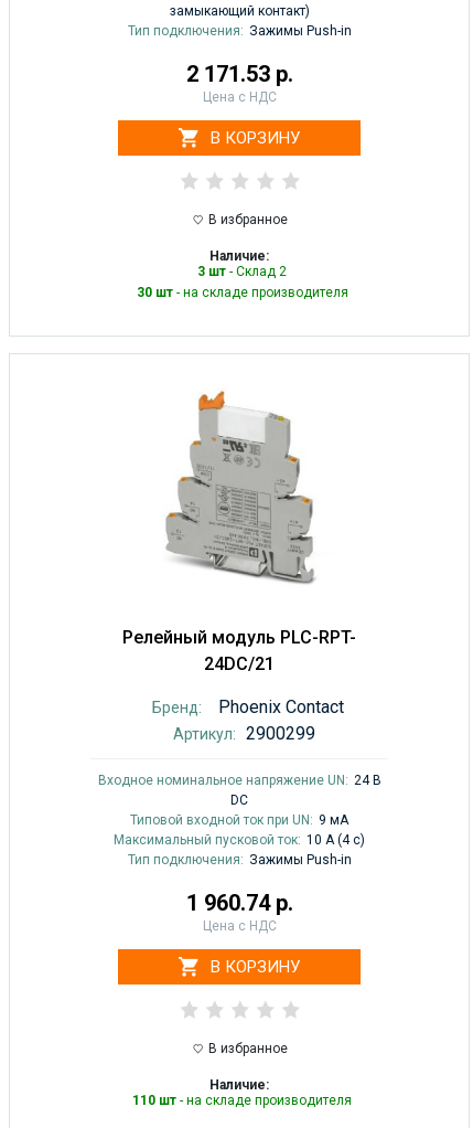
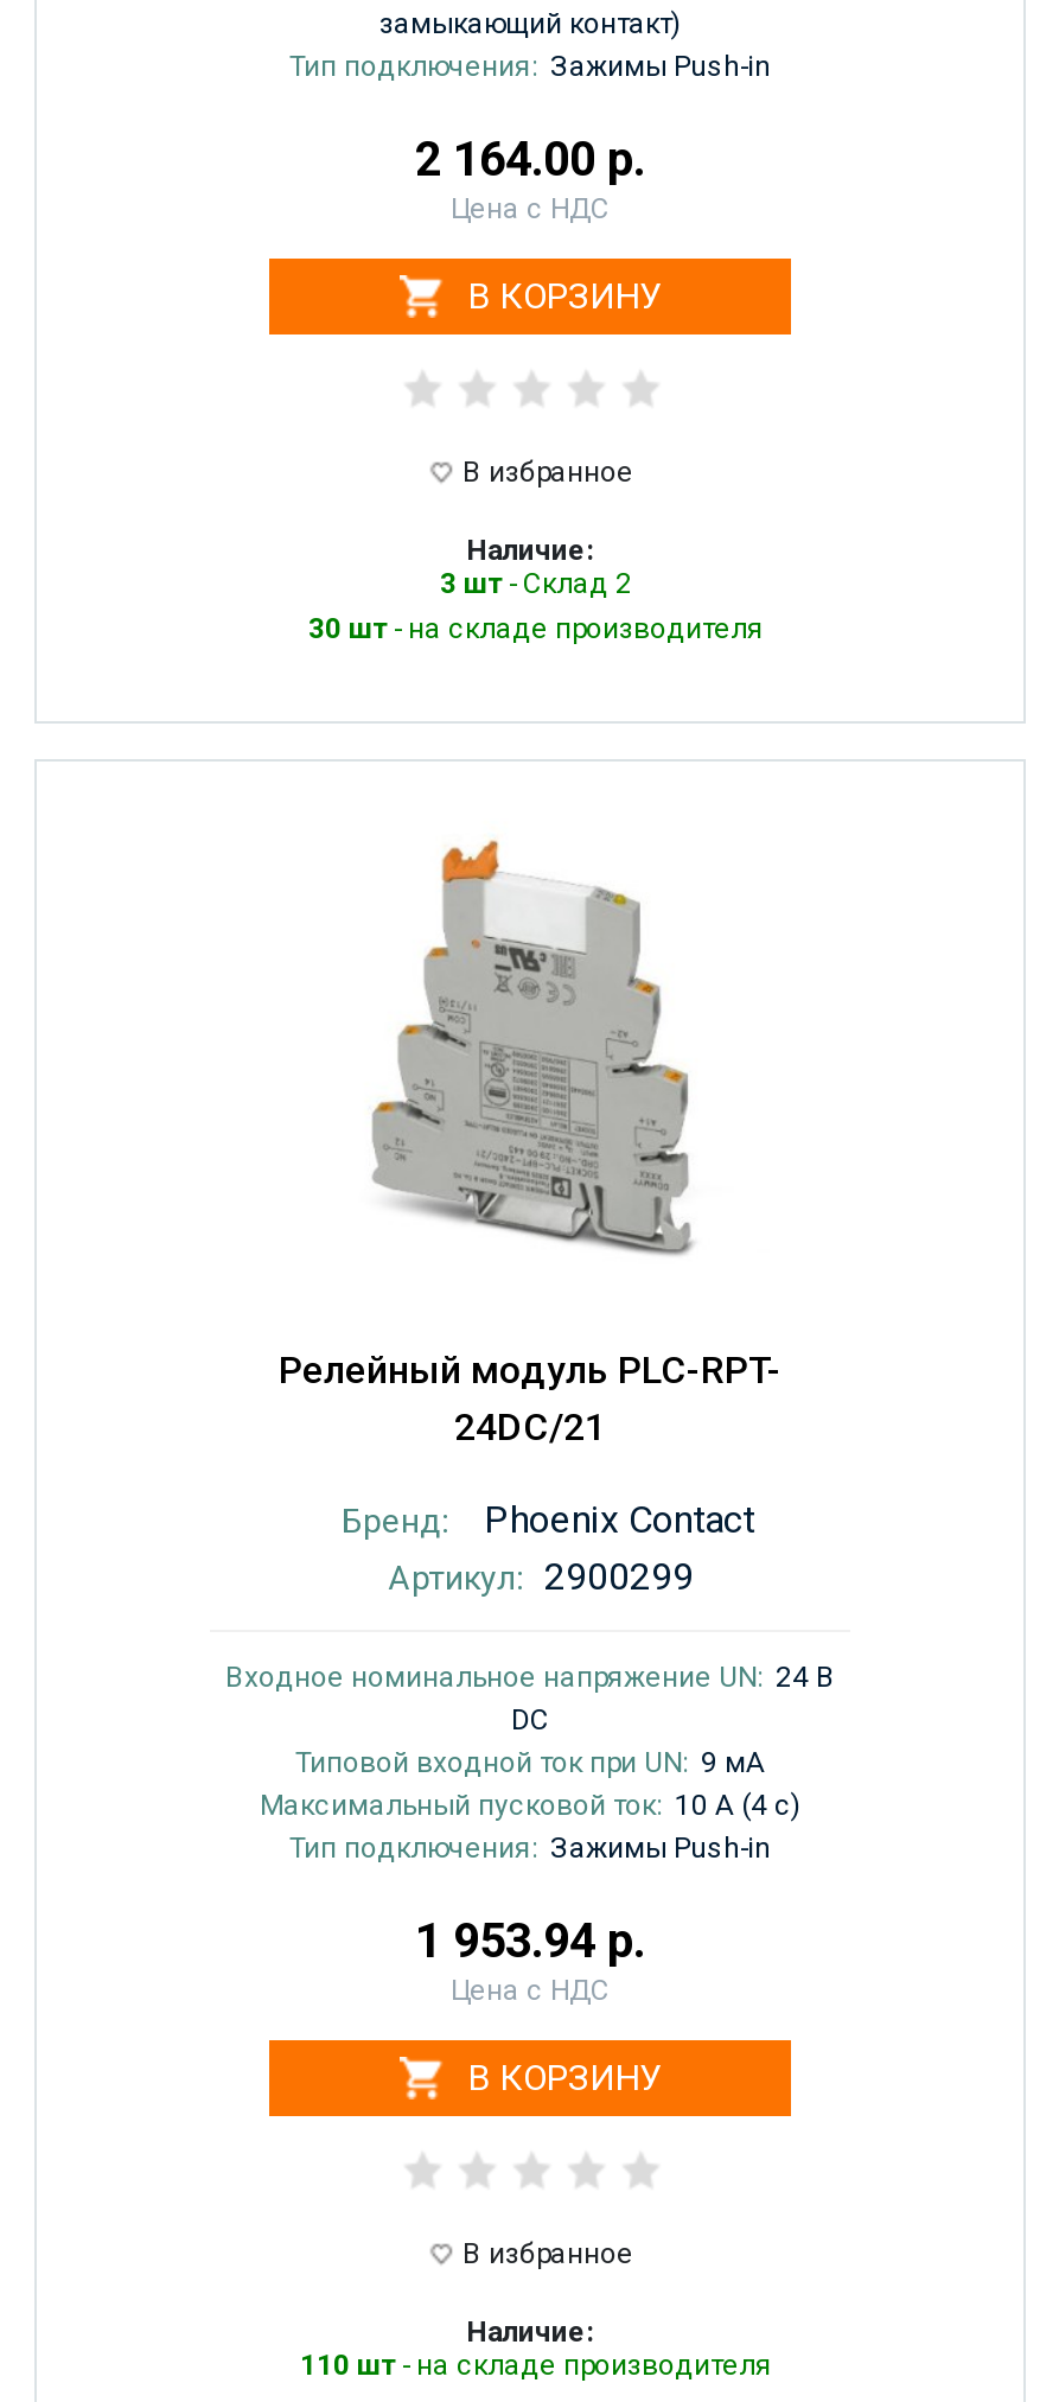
[186,61,293,87] 2 171.53 р. -> [415,130,645,187] 2 164.00 р.
[186,890,293,916] 1 960.74 р. -> [415,1912,645,1969] 1 953.94 р.

